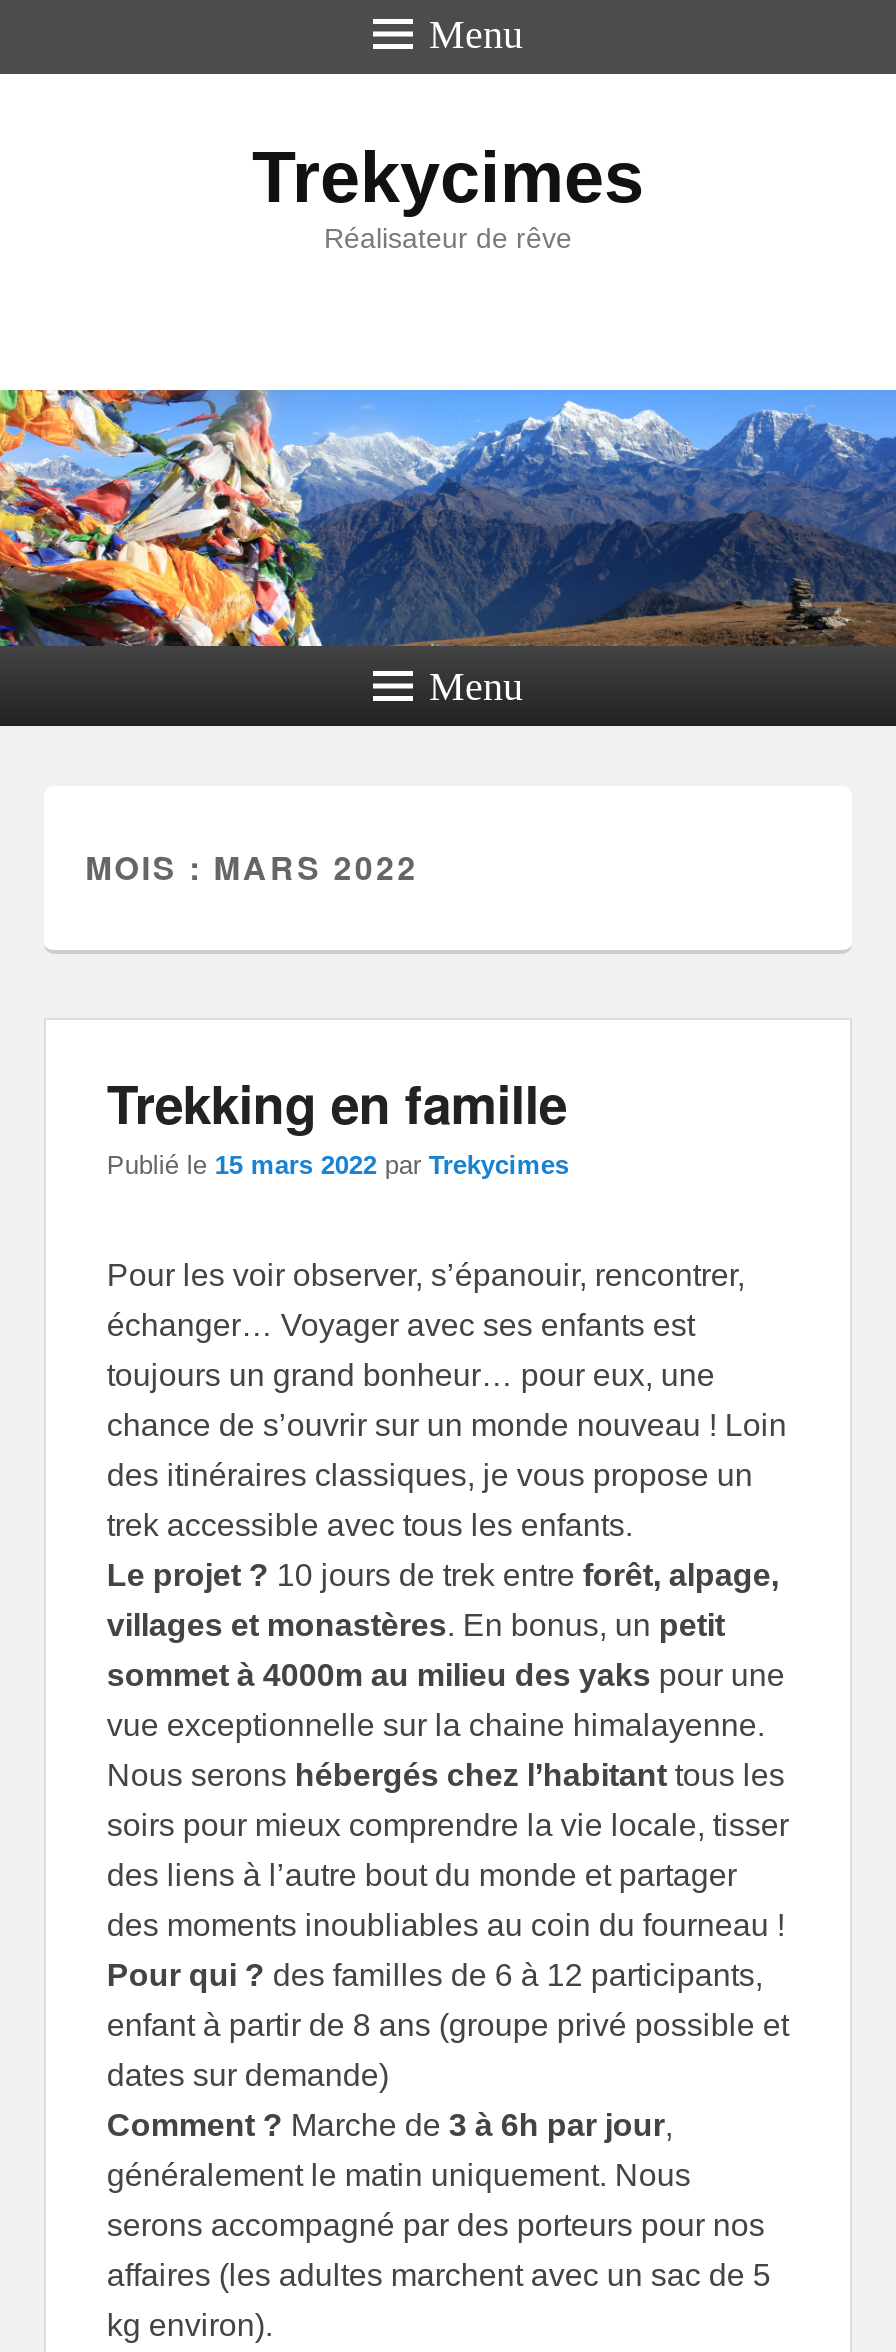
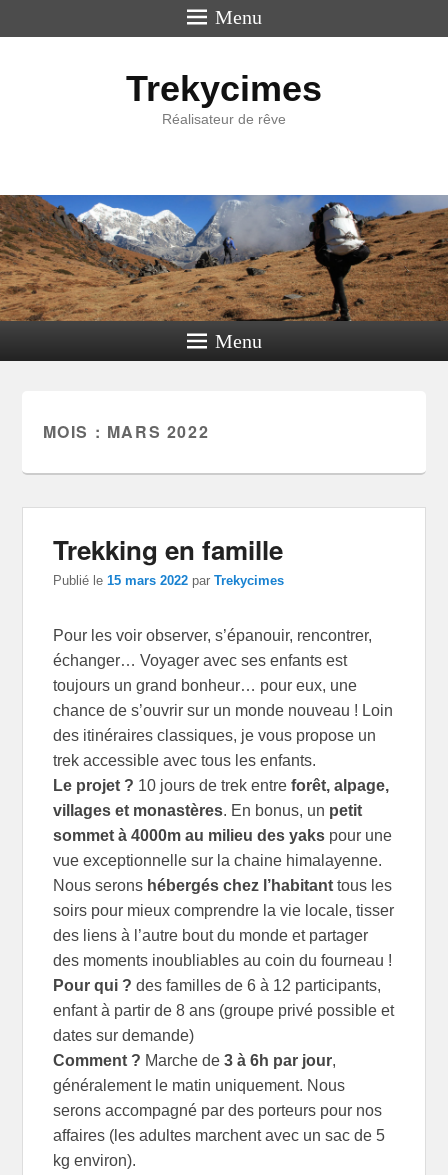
[6,388,890,648] [image] -> [3,194,445,322] [image]

